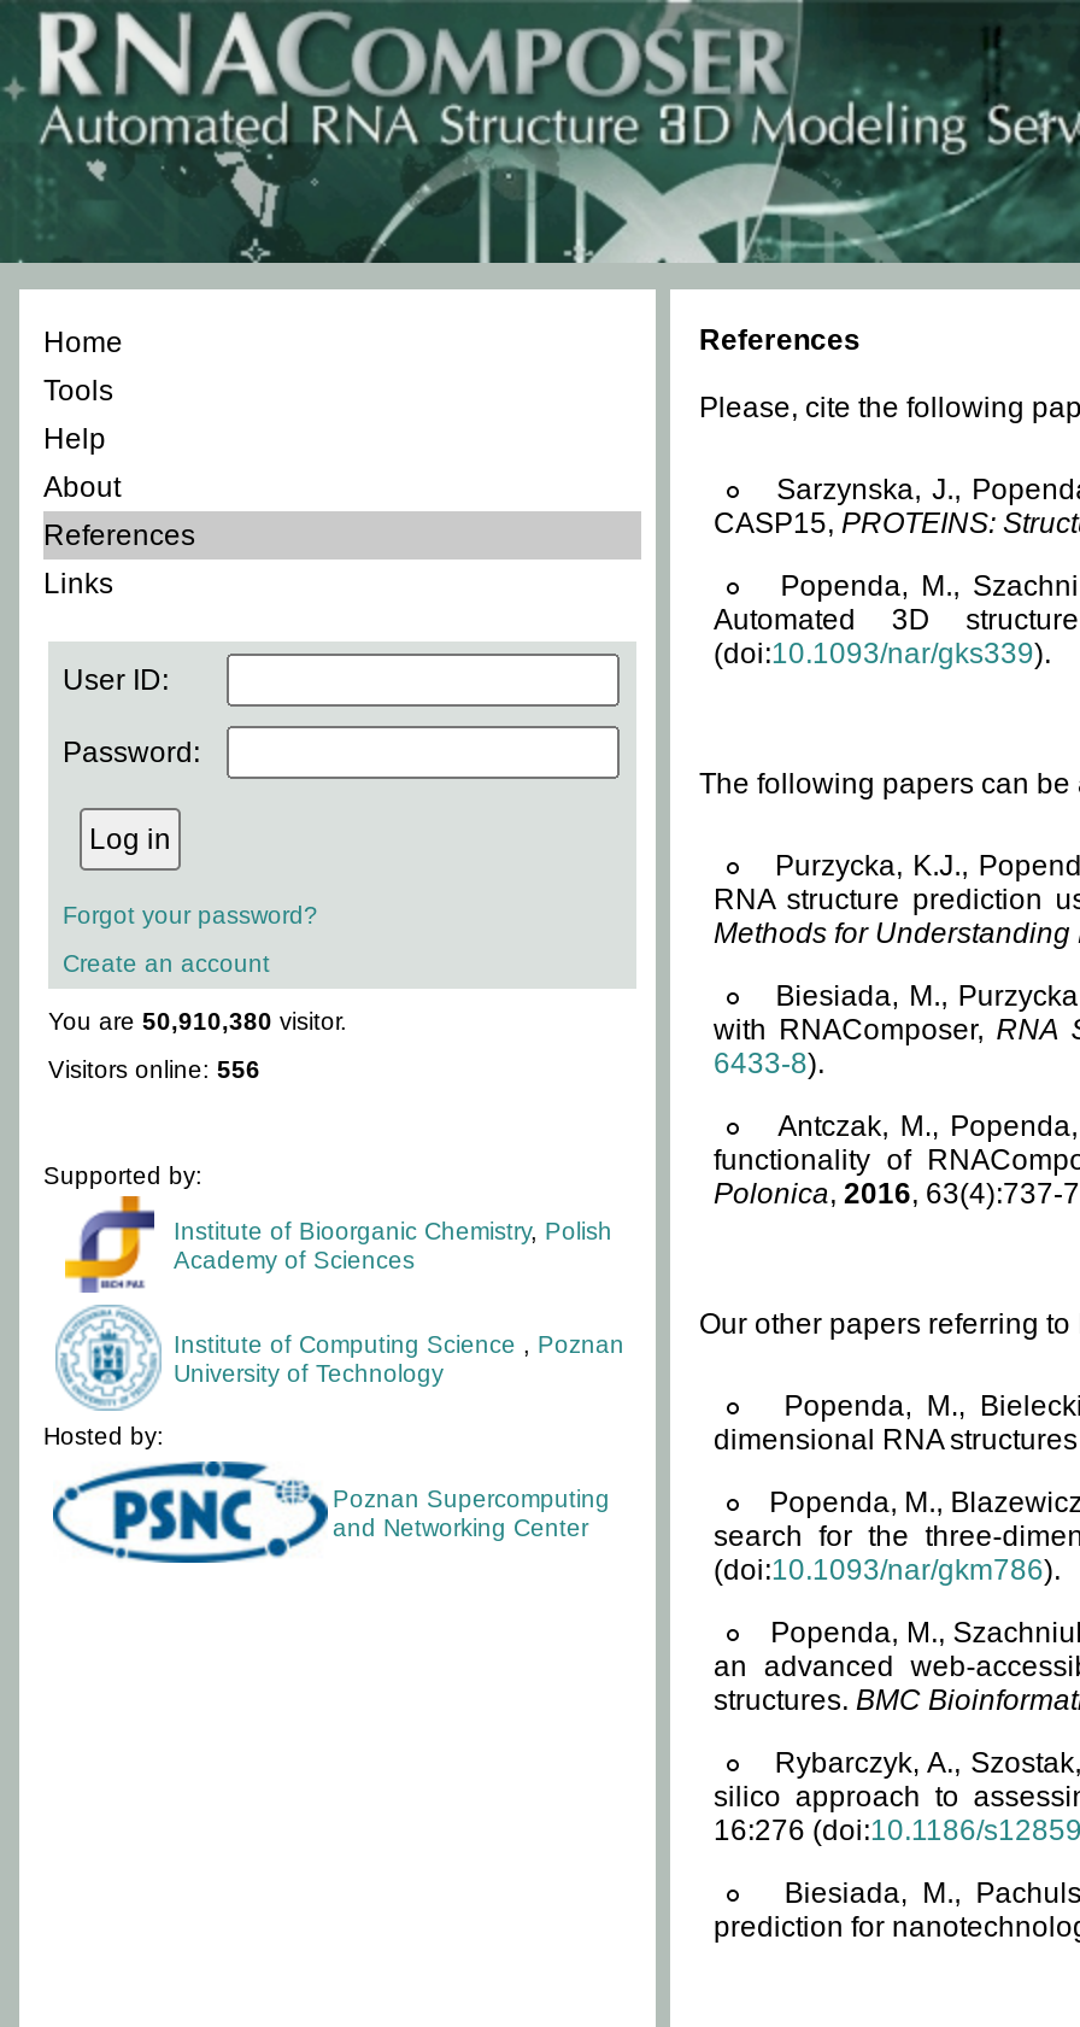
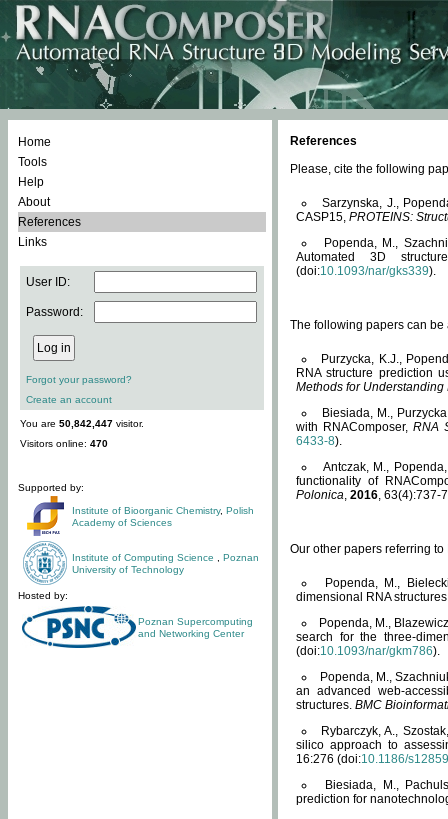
[48,1008,347,1035] You are 50,910,380 visitor. -> [20,418,144,429] You are 50,842,447 visitor.
[48,1056,260,1083] Visitors online: 556 -> [20,438,108,449] Visitors online: 470

